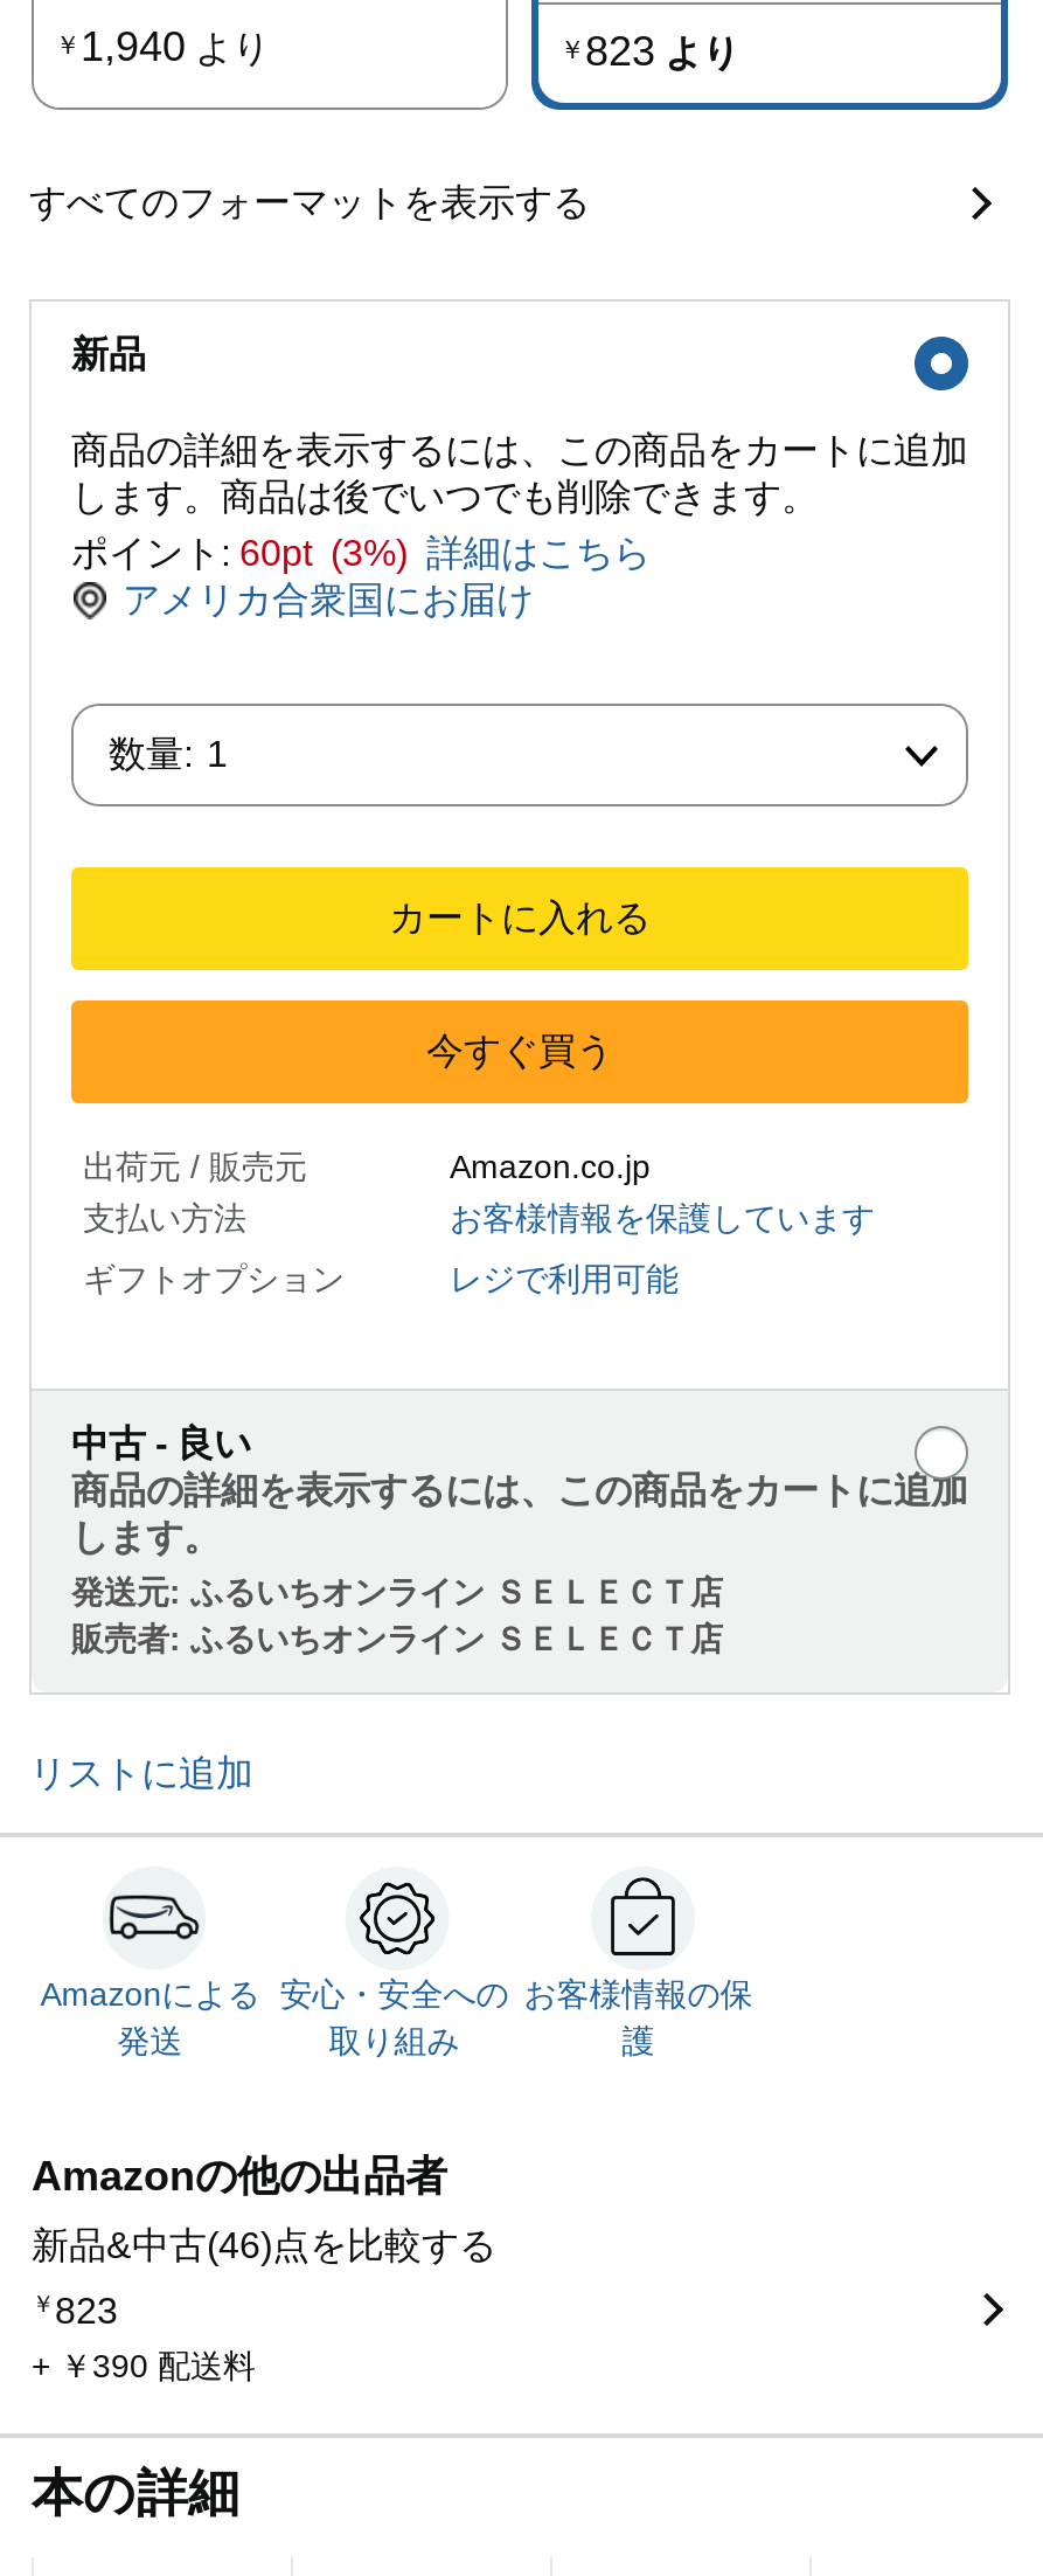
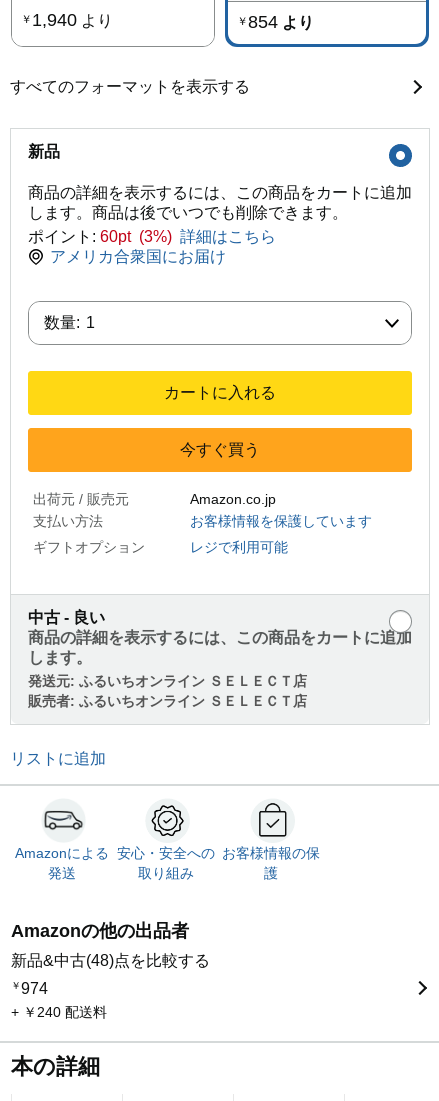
[559,28,739,75] ￥823より -> [237,12,314,32] ￥854より
[32,2226,496,2266] 新品&中古(46)点を比較する -> [11,952,210,969] 新品&中古(48)点を比較する
[32,2292,118,2331] ￥823 -> [11,980,48,997] ￥974
[32,2348,256,2385] + ￥390 配送料 -> [11,1004,107,1020] + ￥240 配送料

